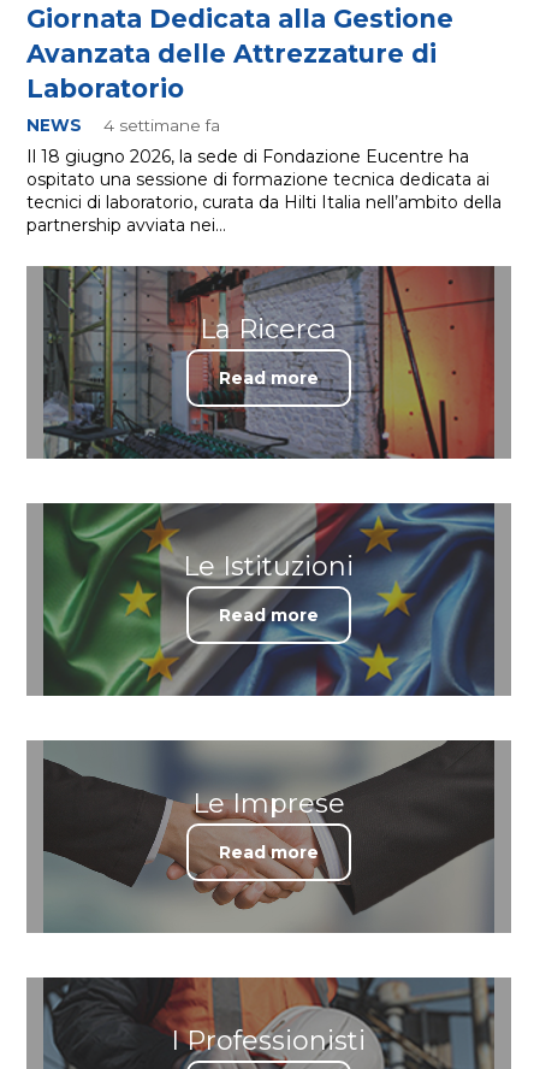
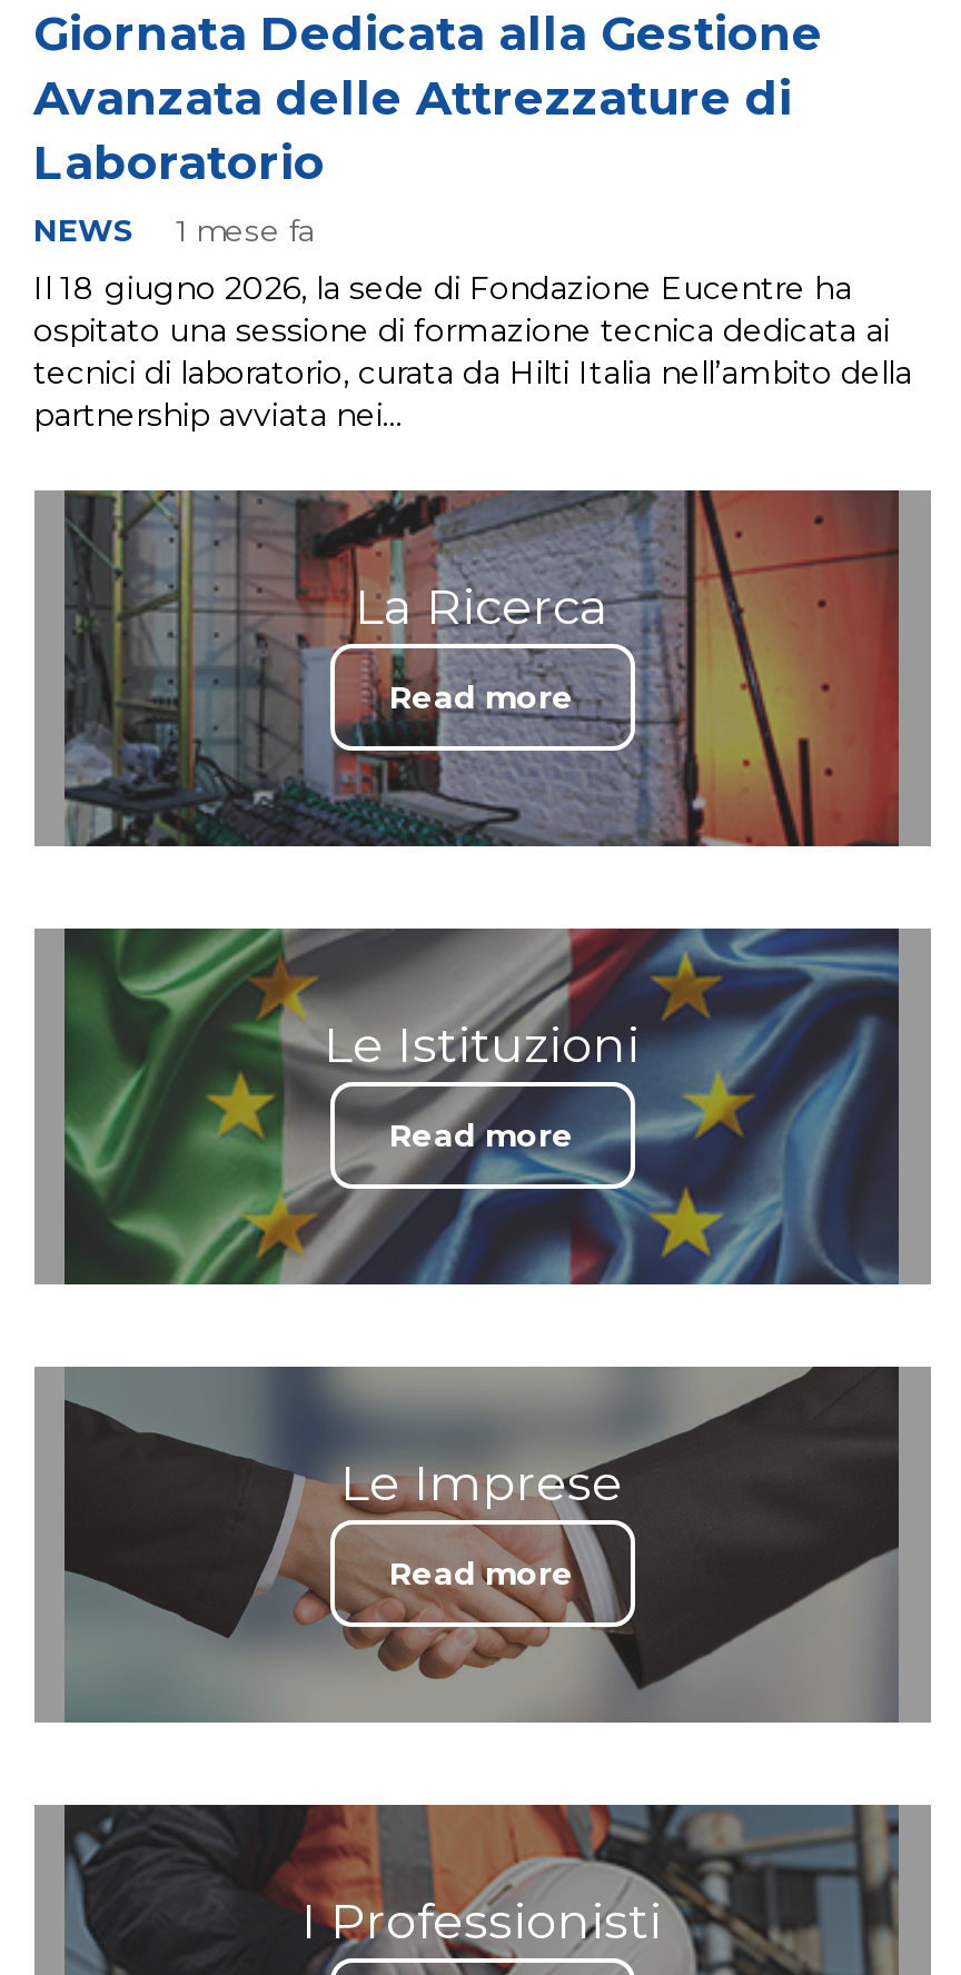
[26,116,219,135] NEWS 4 settimane fa -> [33,214,316,249] NEWS 1 mese fa

